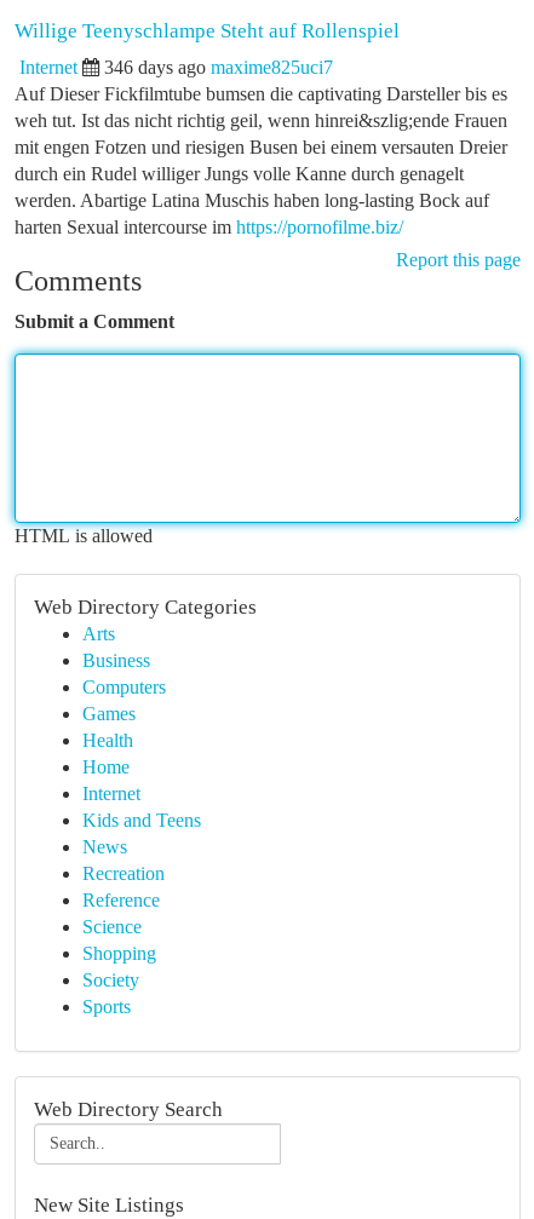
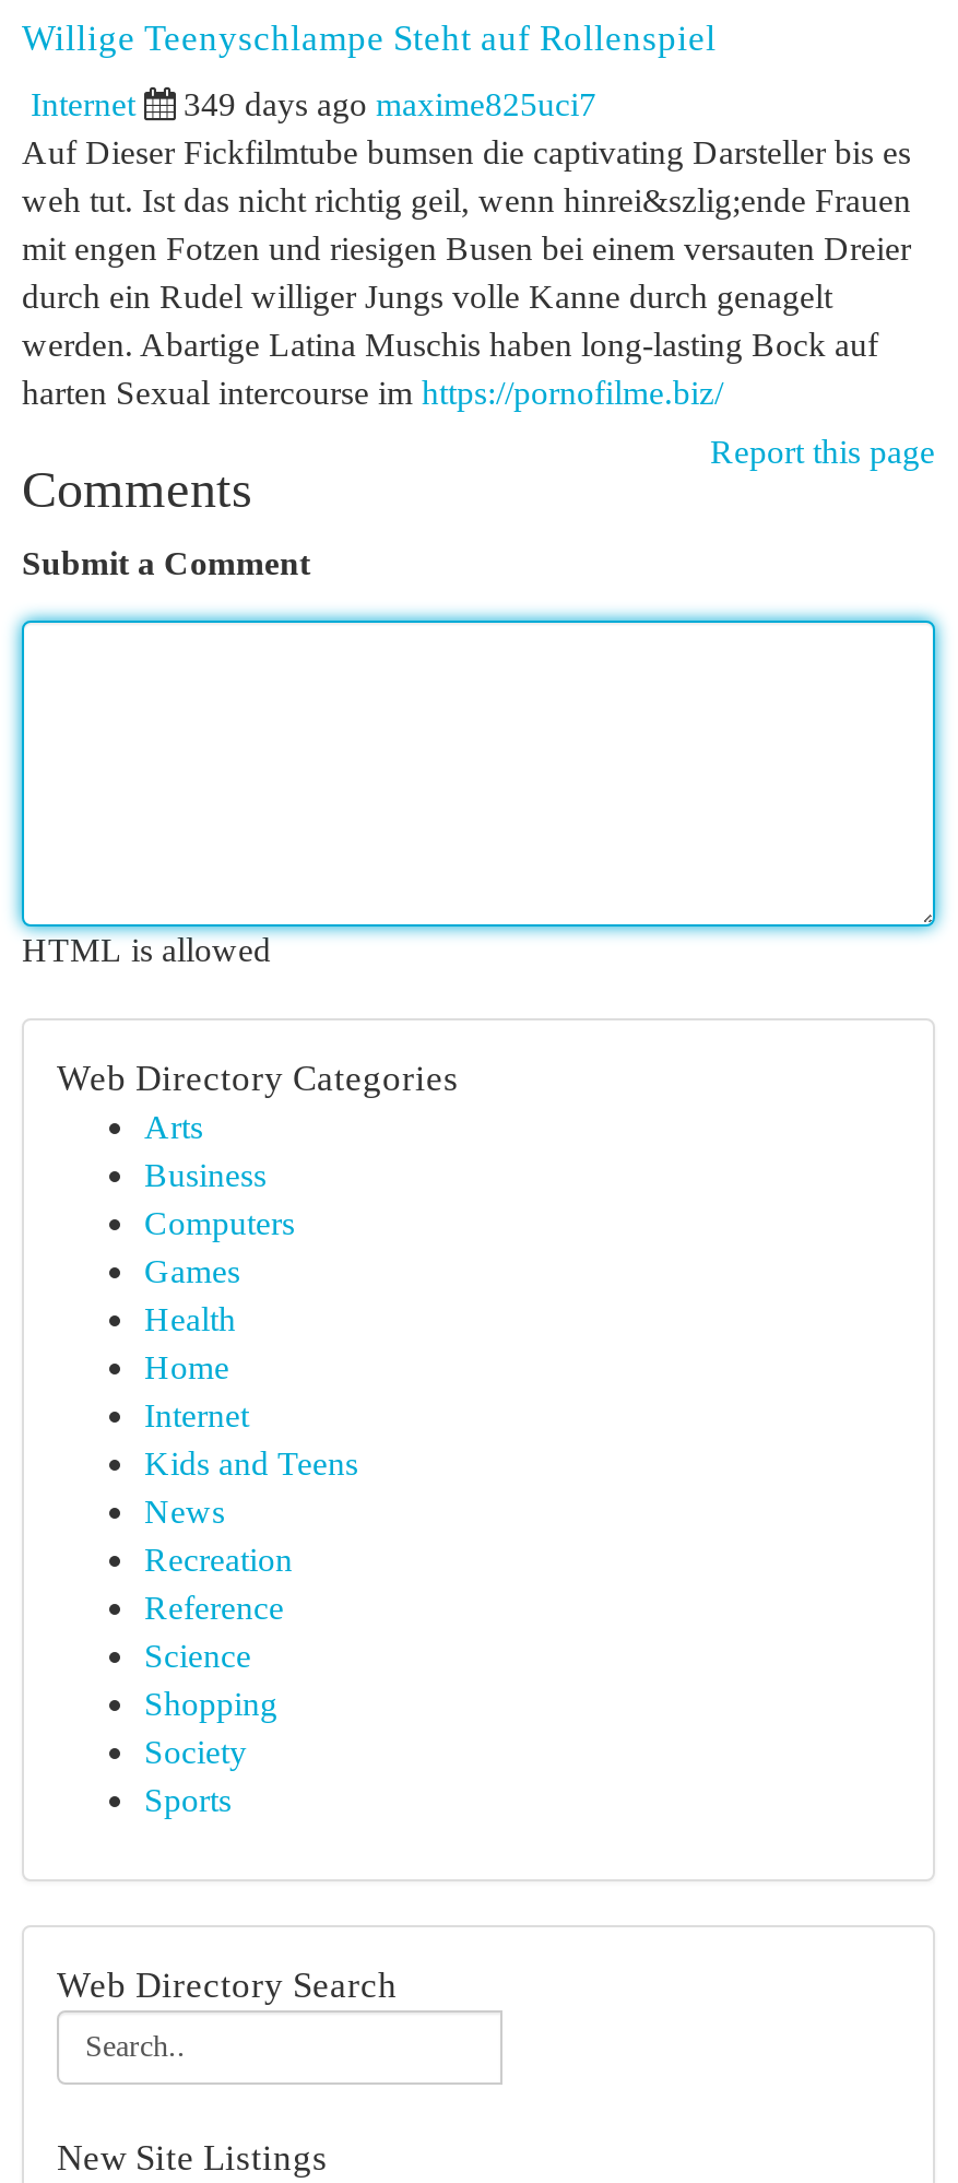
[104,57,333,77] 346 days ago maxime825uci7 -> [184,85,596,122] 349 days ago maxime825uci7

